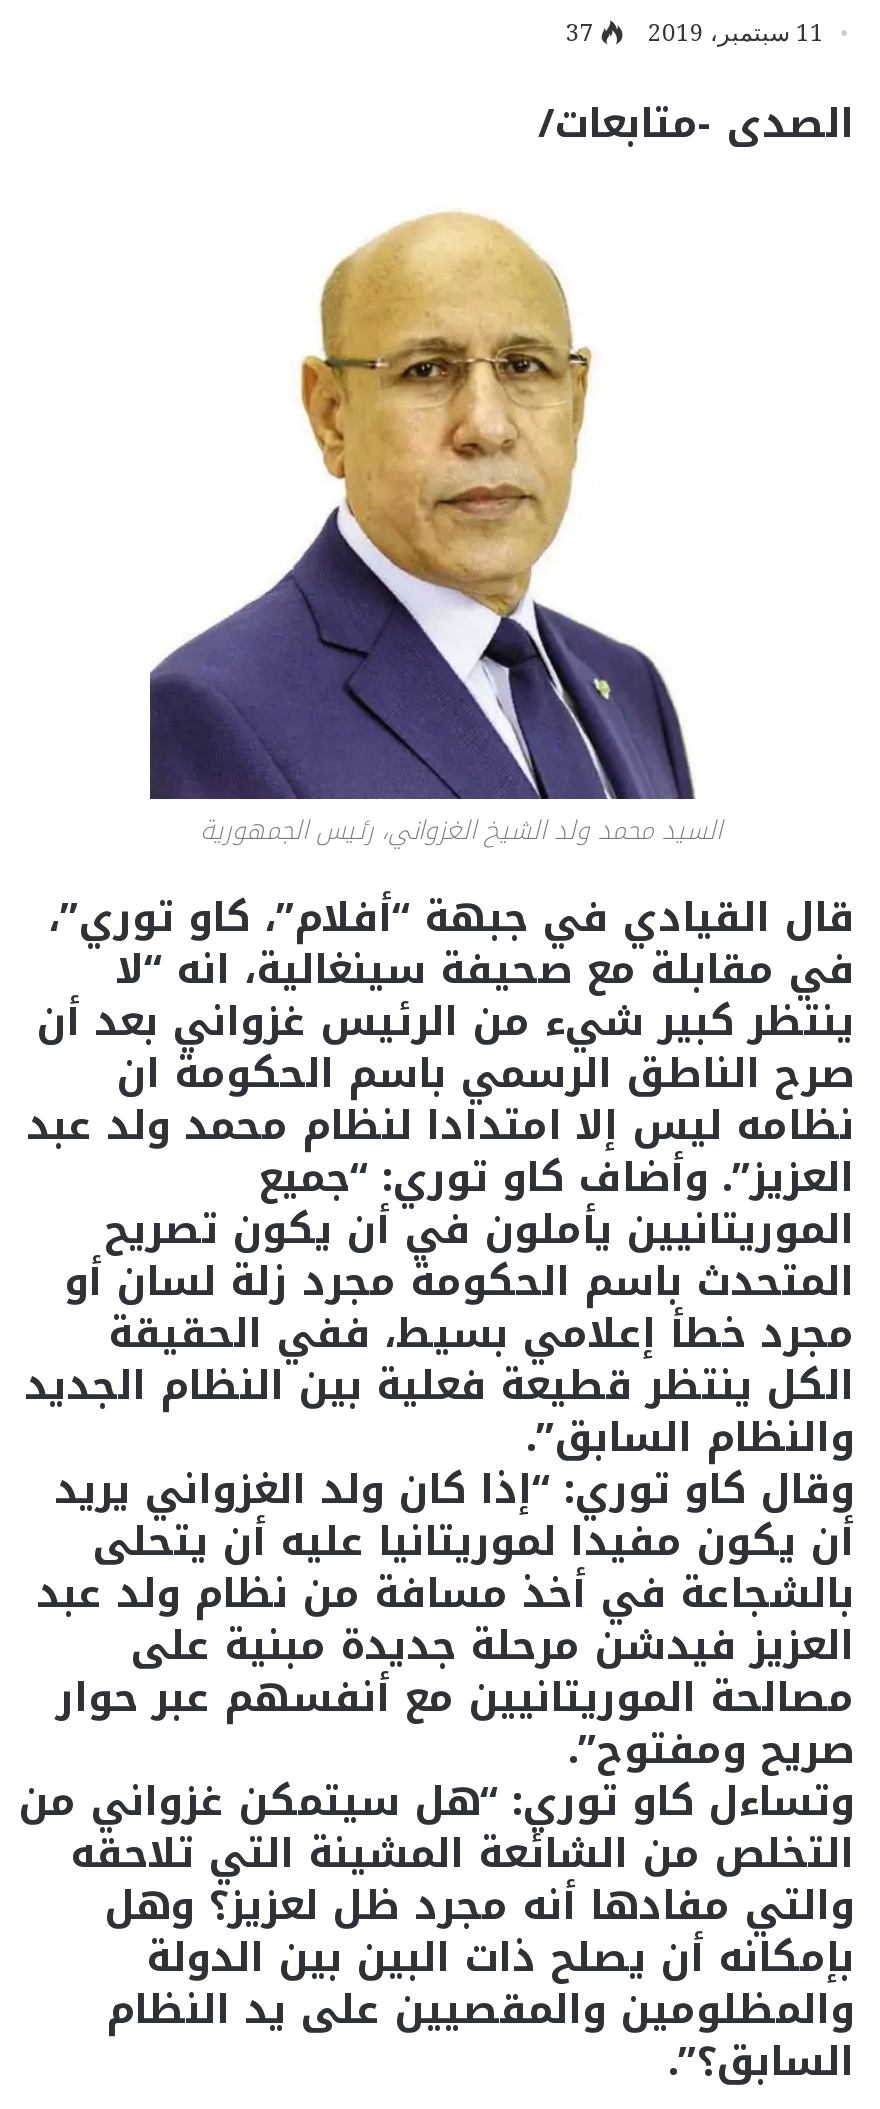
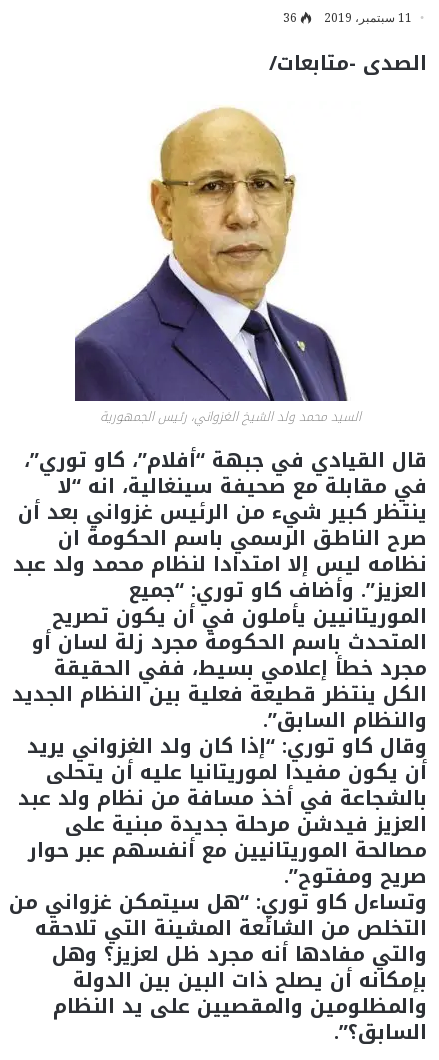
[566,16,594,50] 37 -> [283,9,297,26] 36

